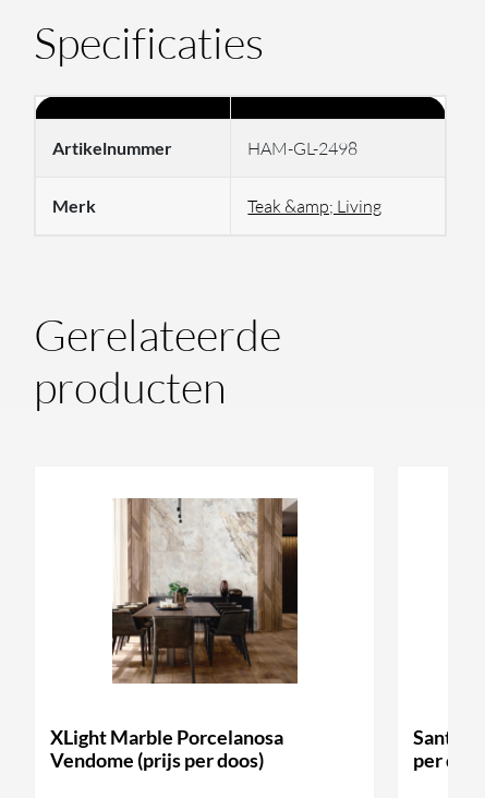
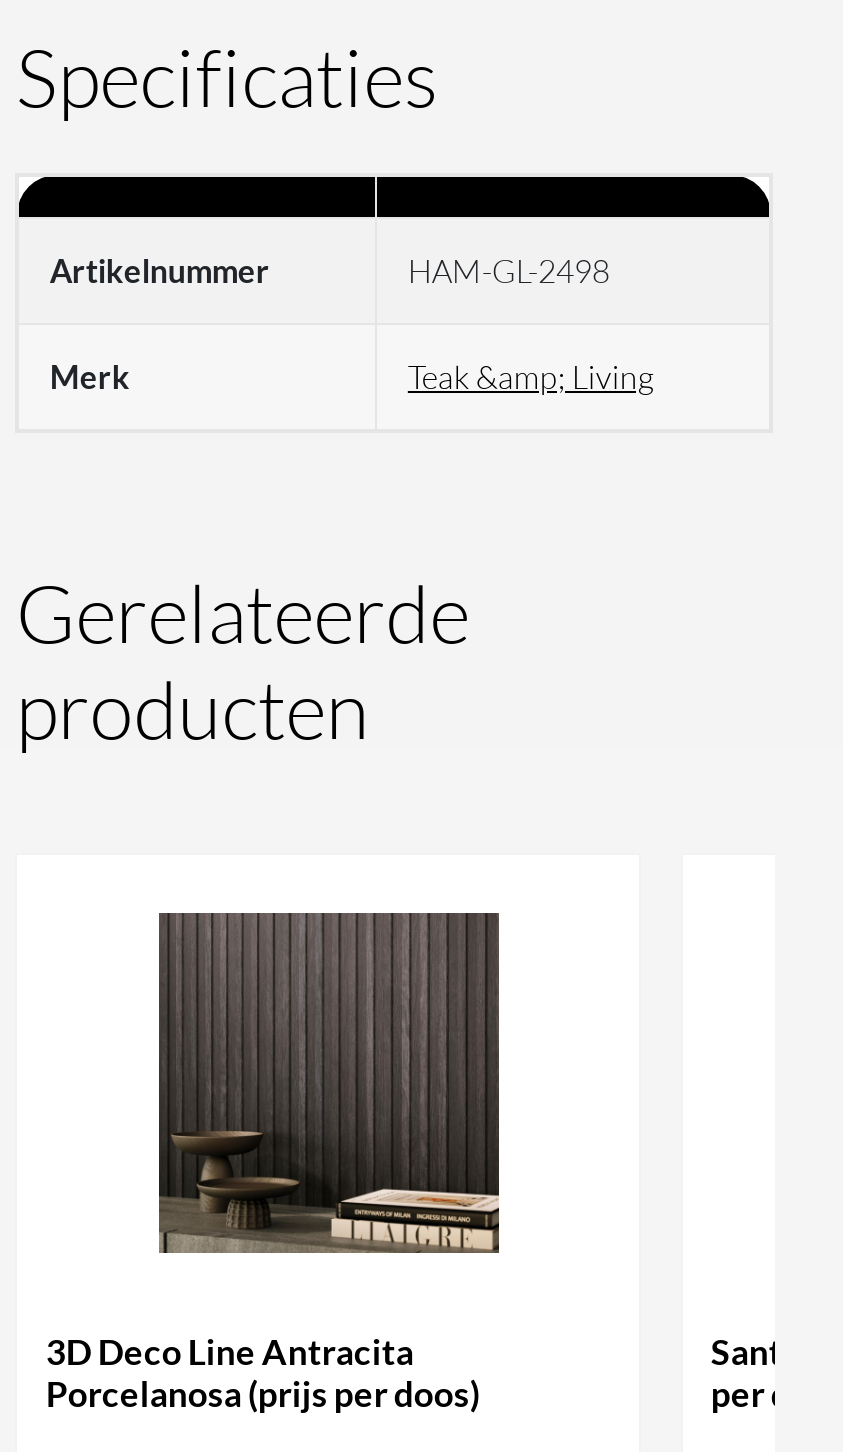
[51,498,298,772] [image] | XLight Marble Porcelanosa | Vendome (prijs per doos) -> [46,911,499,1415] [image] | 3D Deco Line Antracita | Porcelanosa (prijs per doos)

